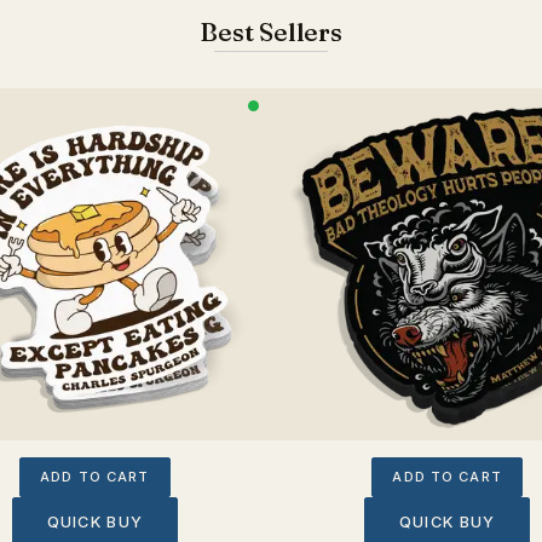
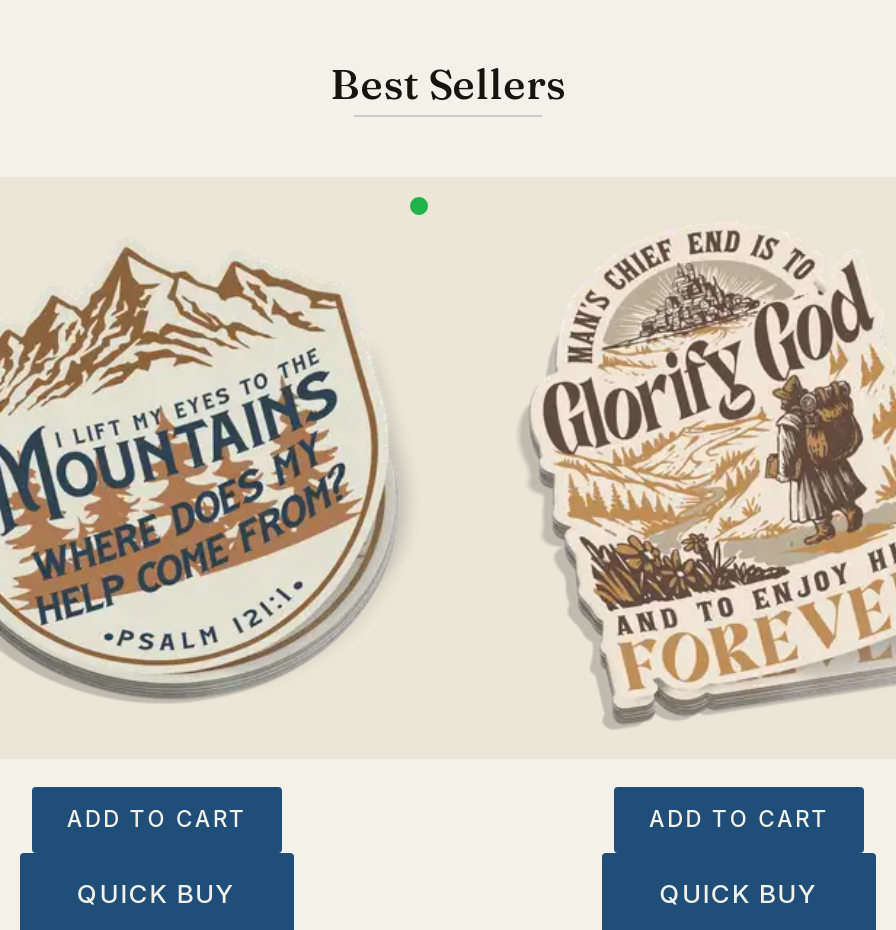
[298,106,538,427] [image] -> [492,209,890,735] [image]
[4,127,242,411] [image] -> [6,241,404,711] [image]

